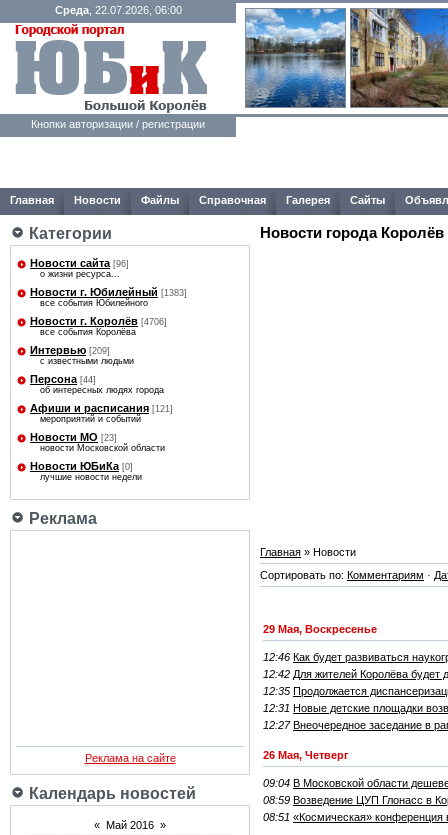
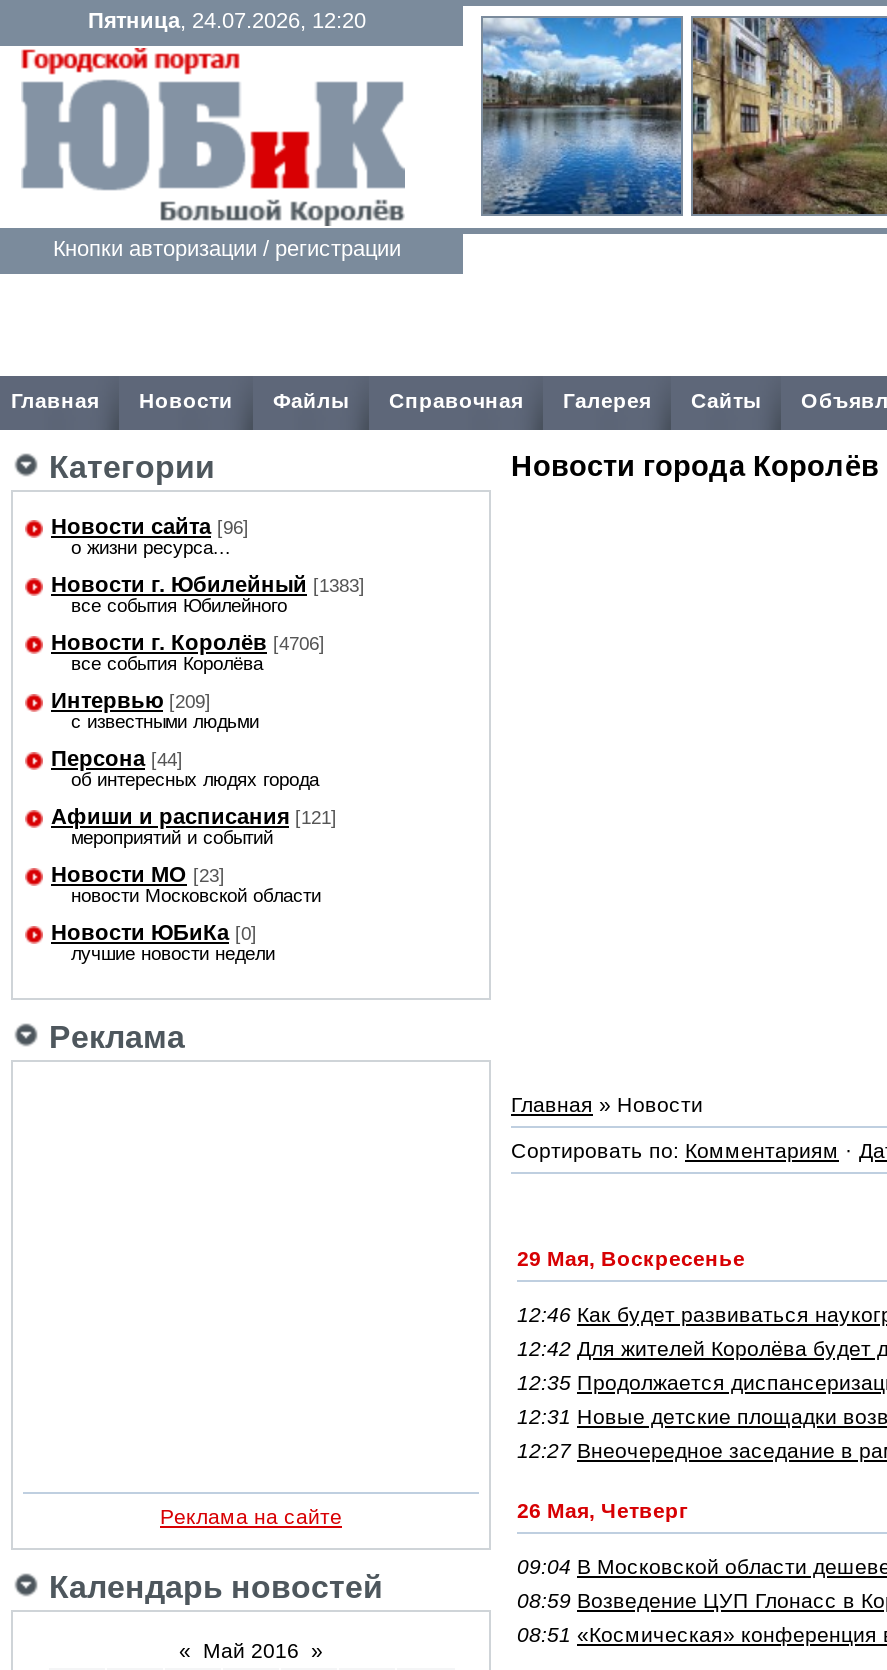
[54,4,181,16] Среда, 22.07.2026, 06:00 -> [88,8,366,32] Пятница, 24.07.2026, 12:20

